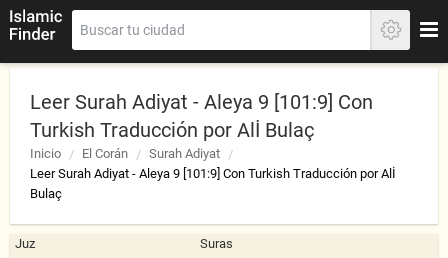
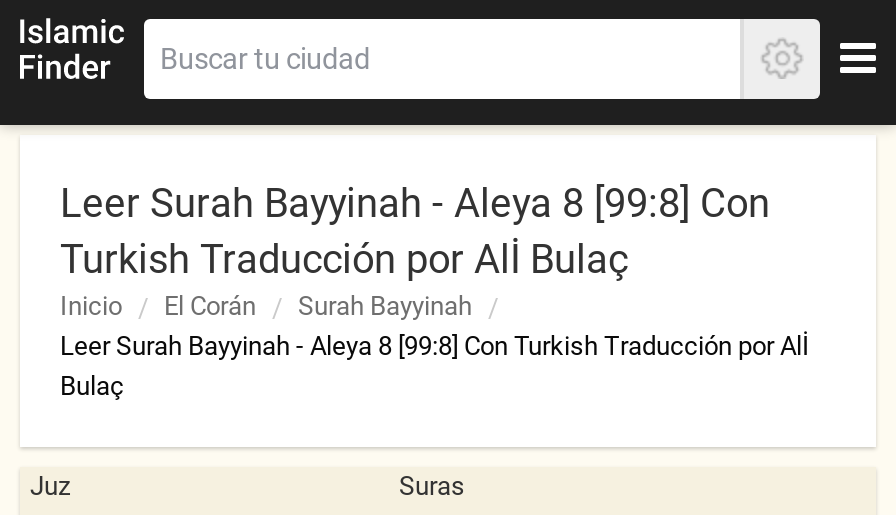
[30,90,373,114] Leer Surah Adiyat - Aleya 9 [101:9] Con -> [60,179,770,227] Leer Surah Bayyinah - Aleya 8 [99:8] Con
[149,146,220,161] Surah Adiyat -> [298,291,472,321] Surah Bayyinah
[30,166,396,181] Leer Surah Adiyat - Aleya 9 [101:9] Con Turkish Traducción por Alİ -> [60,331,810,361] Leer Surah Bayyinah - Aleya 8 [99:8] Con Turkish Traducción por Alİ

